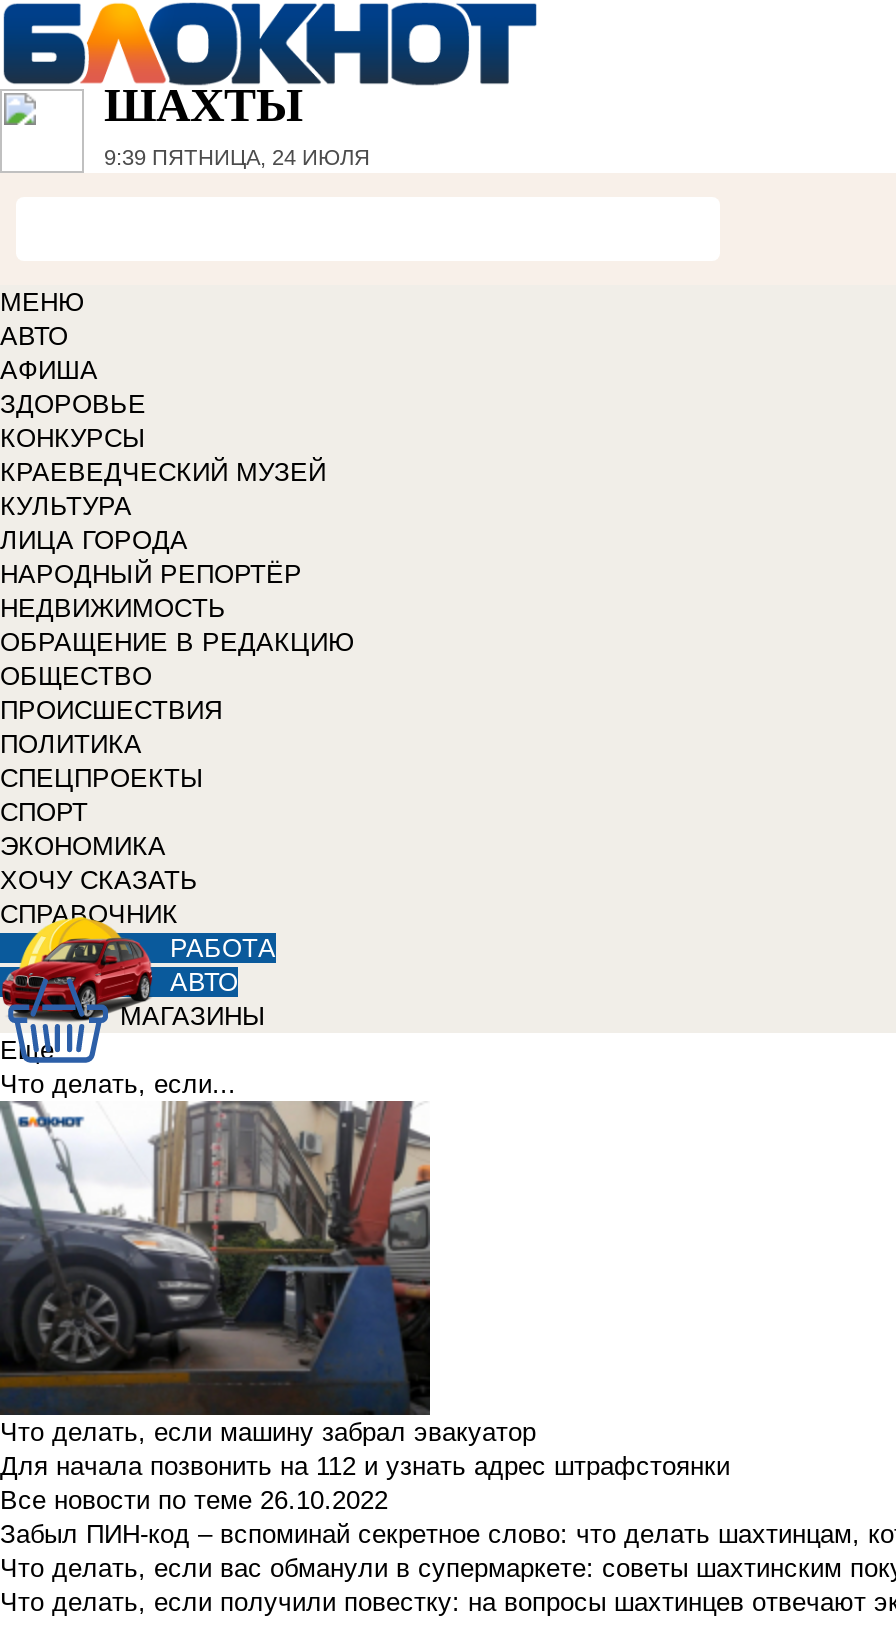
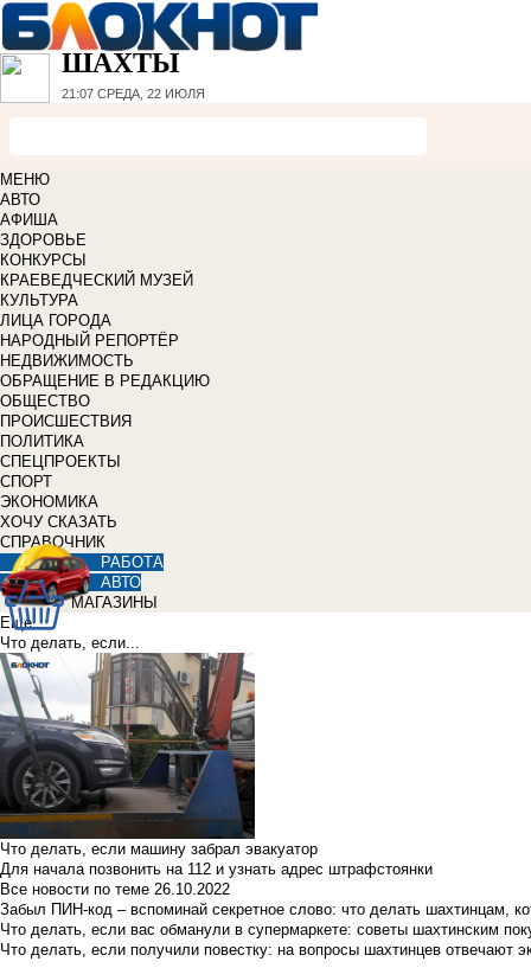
[104,146,370,170] 9:39 ПЯТНИЦА, 24 ИЮЛЯ -> [62,87,205,101] 21:07 СРЕДА, 22 ИЮЛЯ

